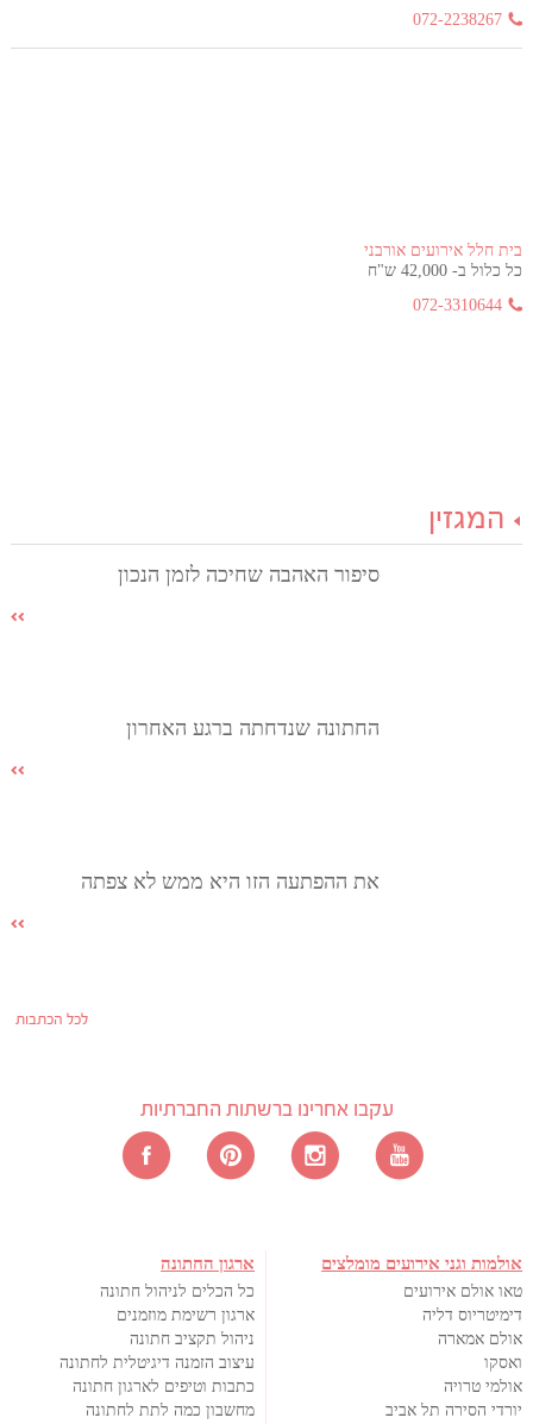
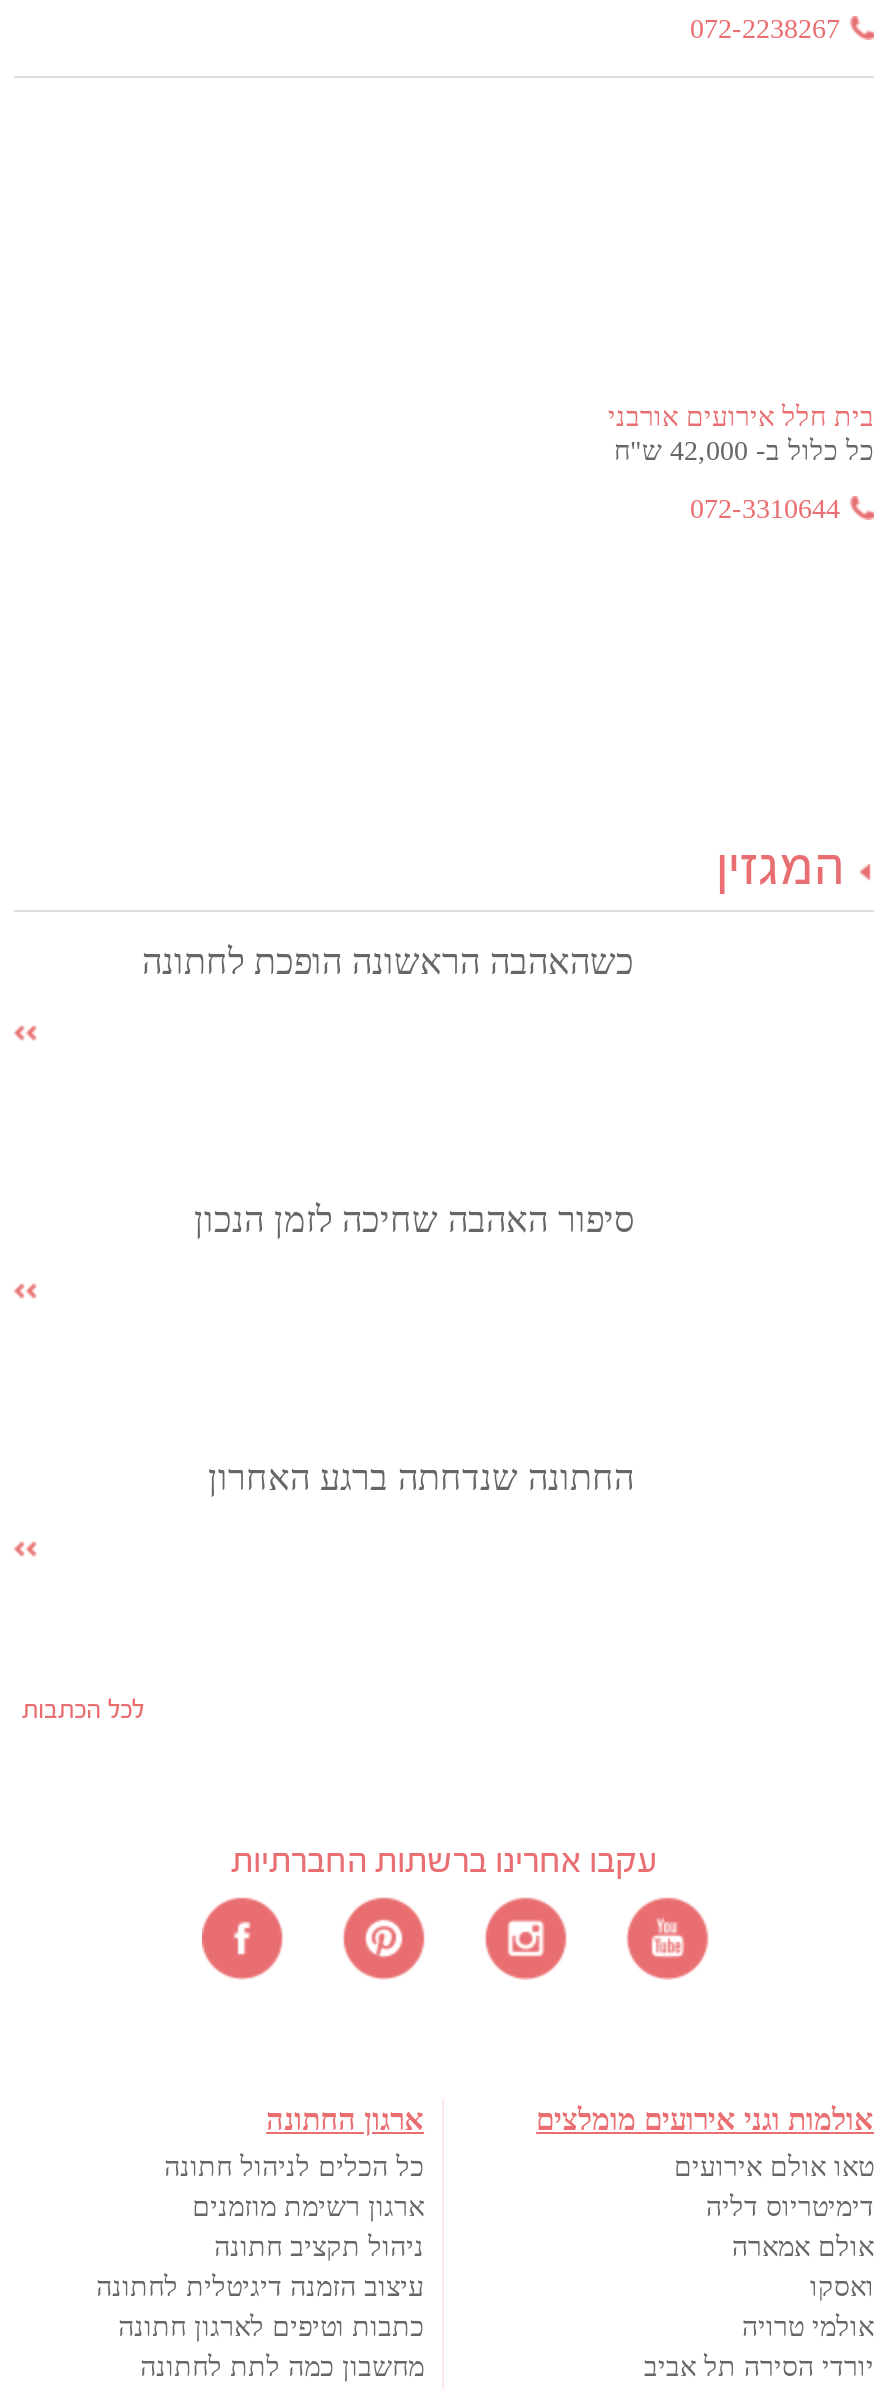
none -> [142,942,634,982] כשהאהבה הראשונה הופכת לחתונה
moved [118,563,380,740] -> [194,1200,634,1498]: סיפור האהבה שחיכה לזמן הנכון | החתונה שנדחתה ברגע האחרון
[81,870,380,894] את ההפתעה הזו היא ממש לא צפתה -> none

